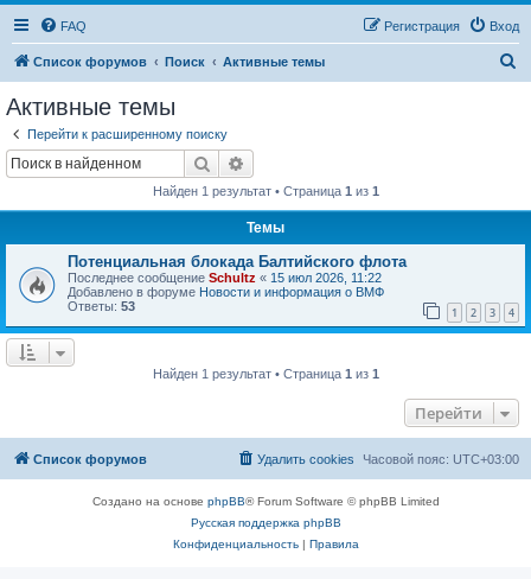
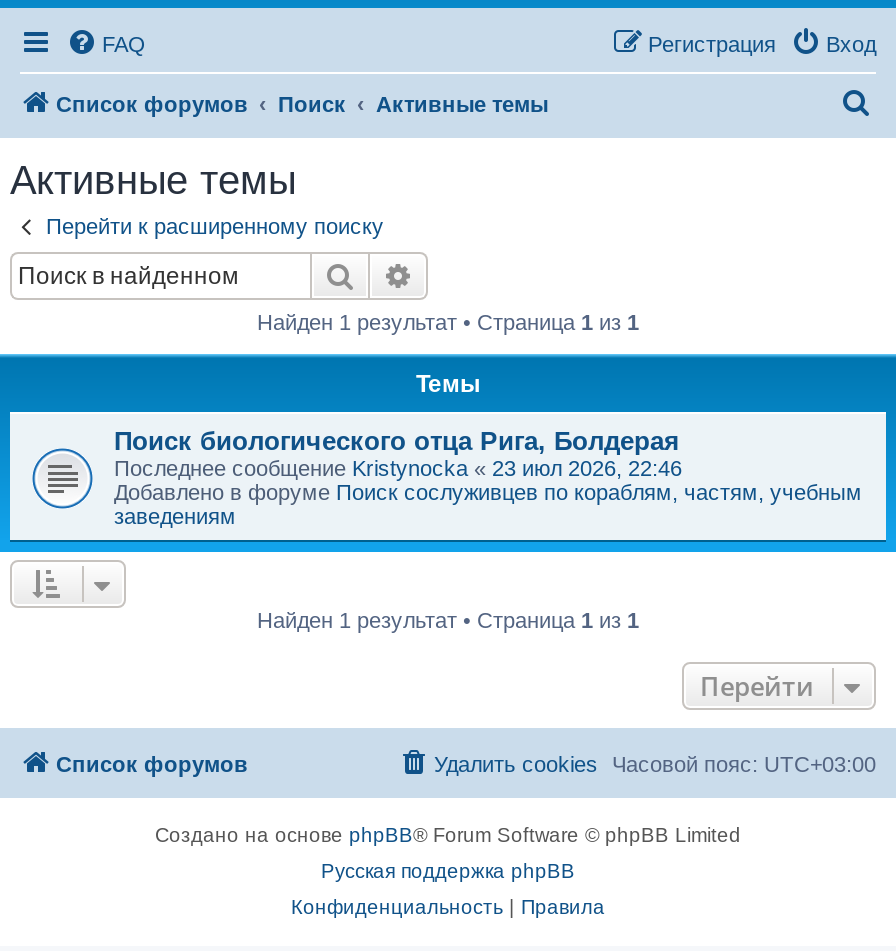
[68,252,514,320] Потенциальная блокада Балтийского флота | Последнее сообщение Schultz «15 июл 2026, 11:22 | Добавлено в форуме Новости и информация о ВМФ | Ответы: 53 | 1 | 2 | 3 | 4 -> [114,425,862,527] Поиск биологического отца Рига, Болдерая | Последнее сообщение Kristynocka «23 июл 2026, 22:46 | Добавлено в форуме Поиск сослуживцев по кораблям, частям, учебным | заведениям

